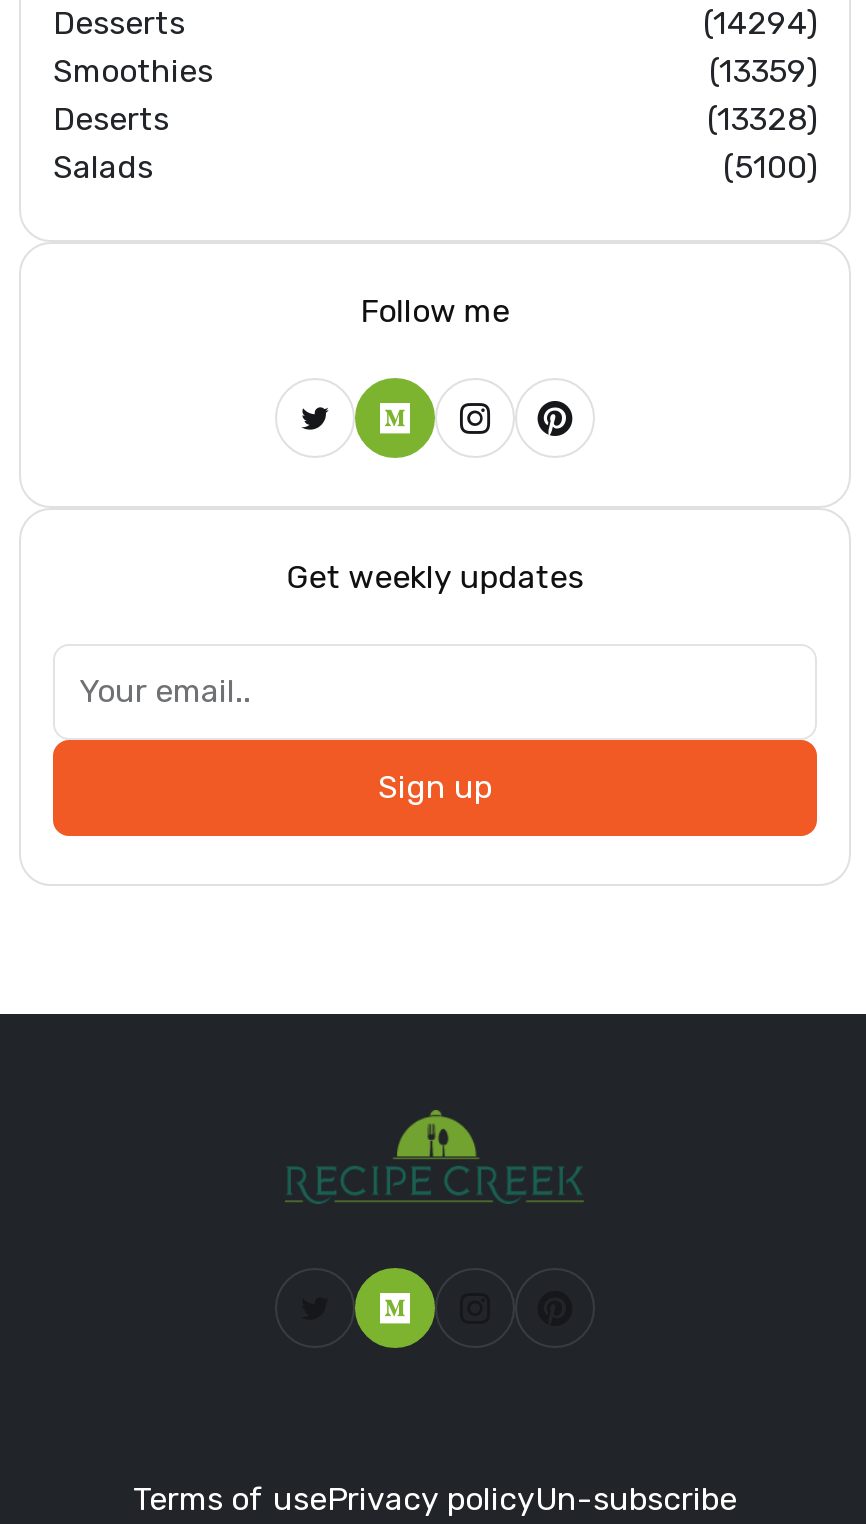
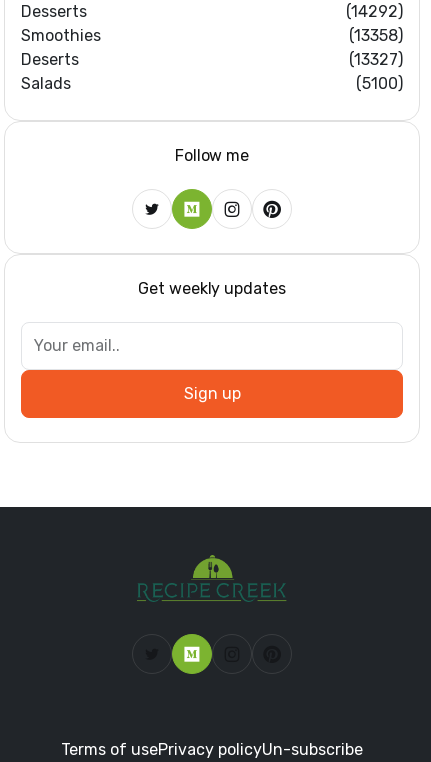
[703,5,817,43] (14294) -> [346,2,403,21] (14292)
[709,53,817,91] (13359) -> [349,26,403,45] (13358)
[707,101,817,139] (13328) -> [349,50,403,69] (13327)

